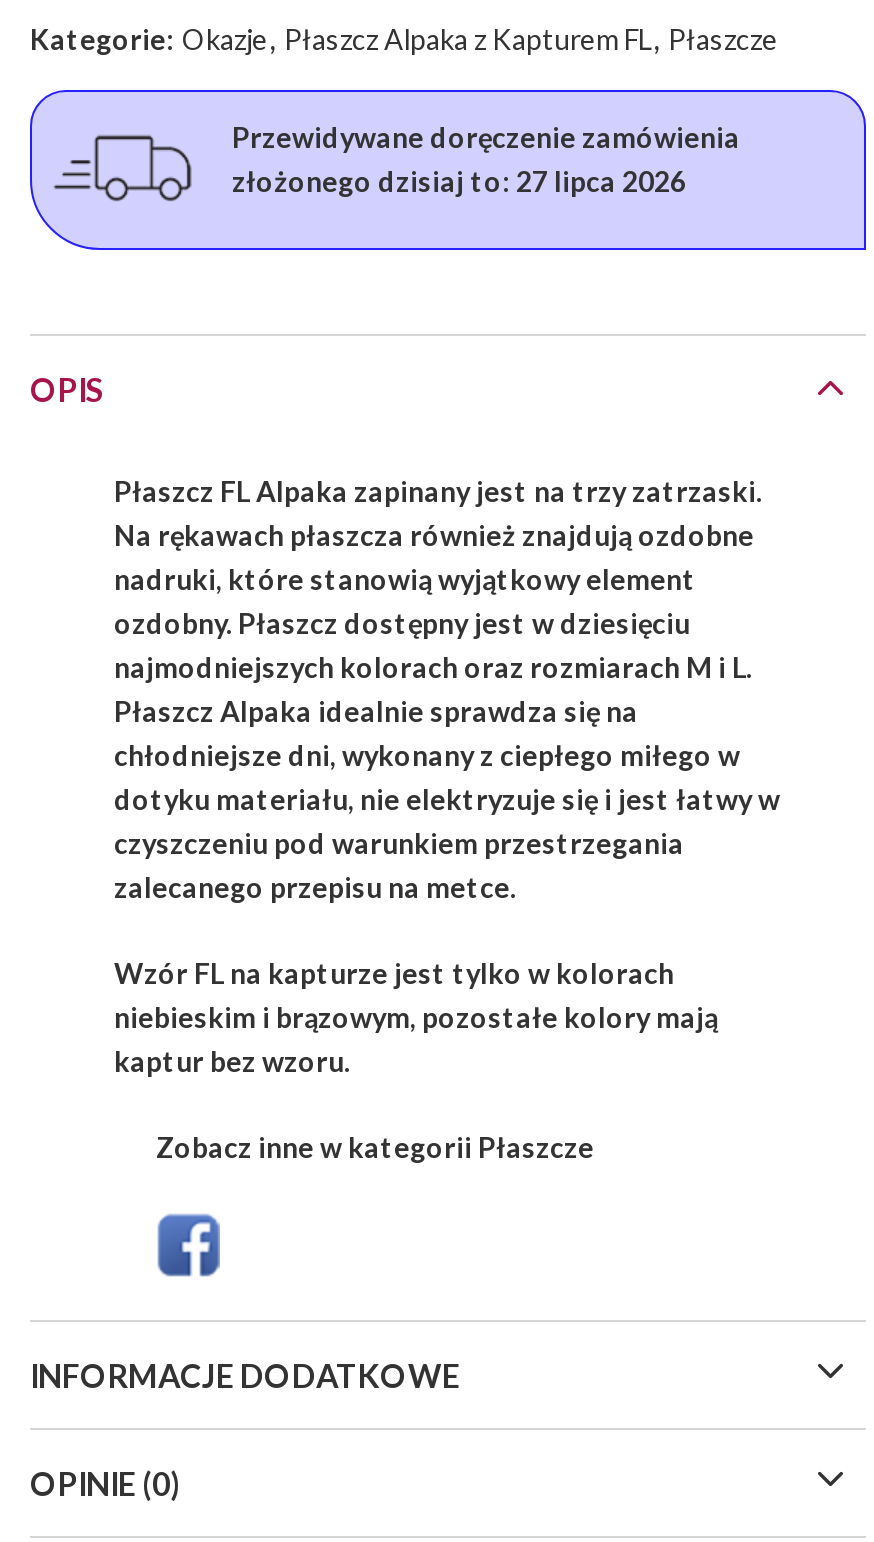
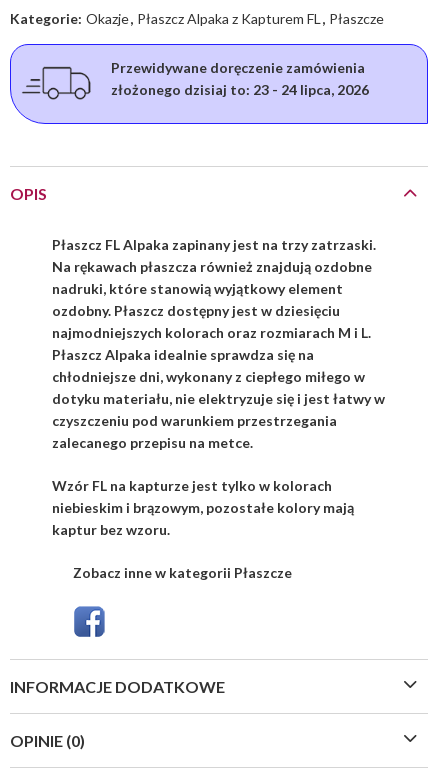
[232,164,686,198] złożonego dzisiaj to: 27 lipca 2026 -> [111,81,369,98] złożonego dzisiaj to: 23 - 24 lipca, 2026

